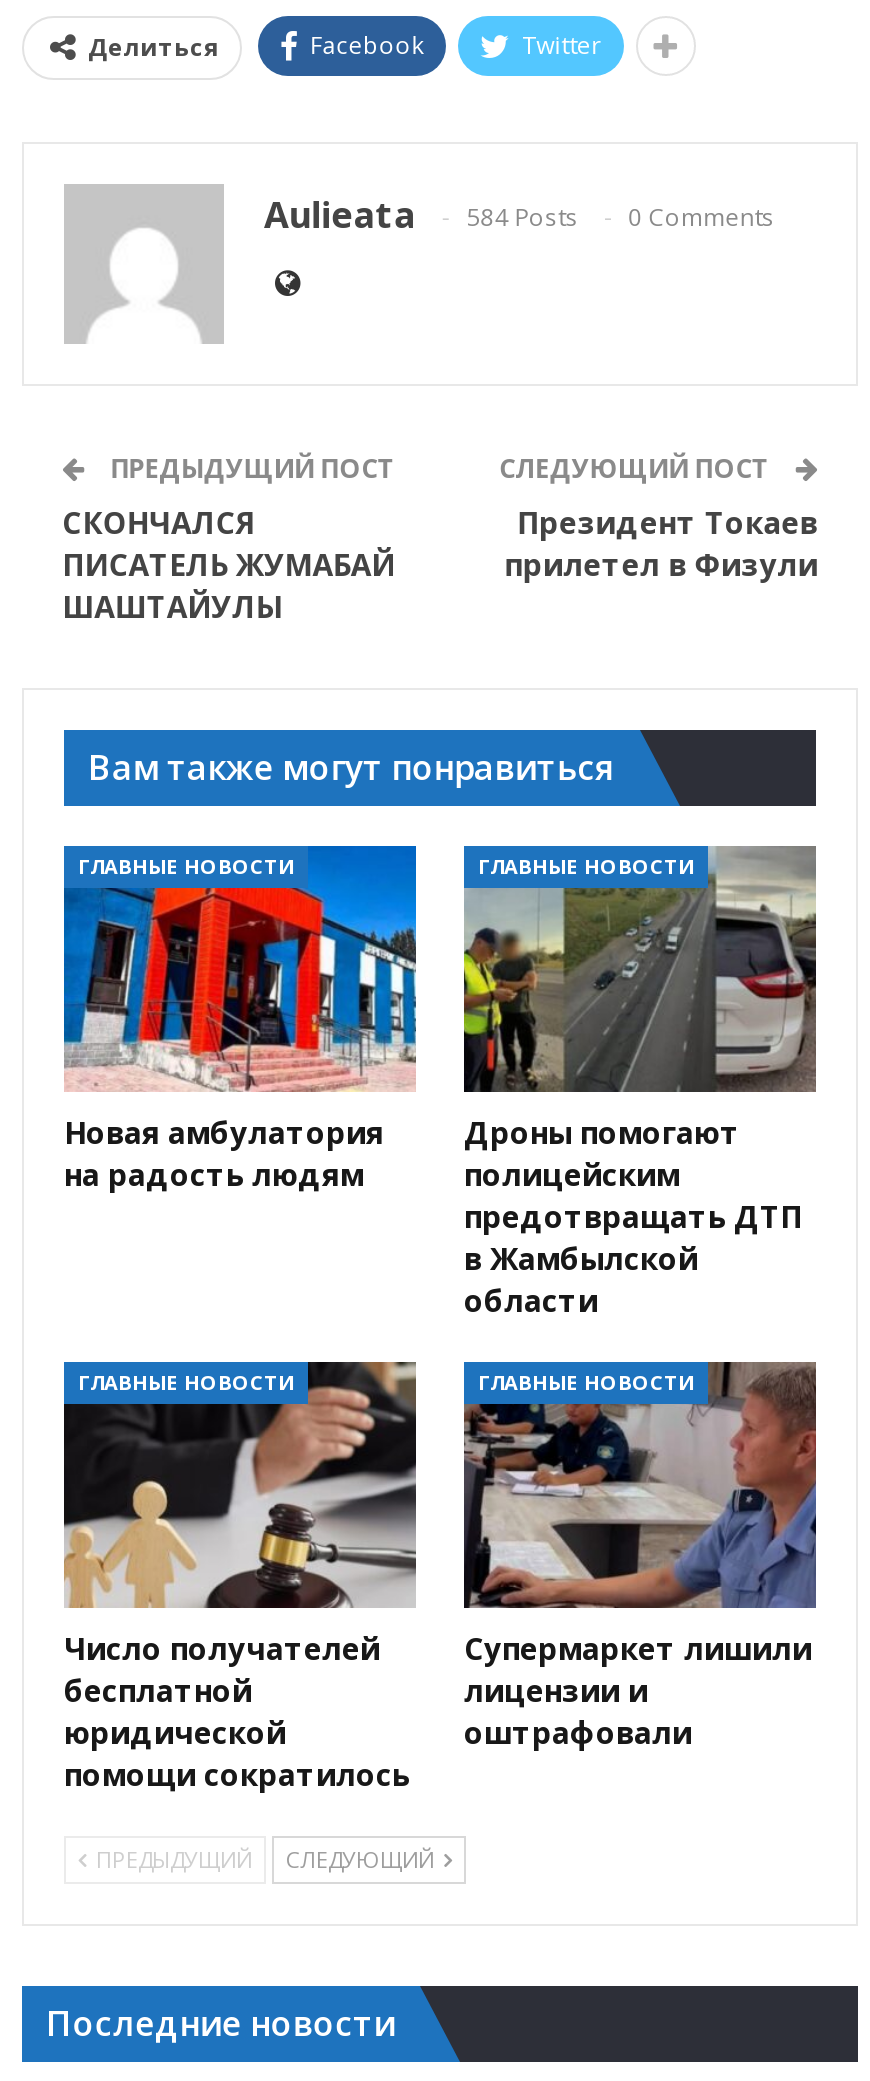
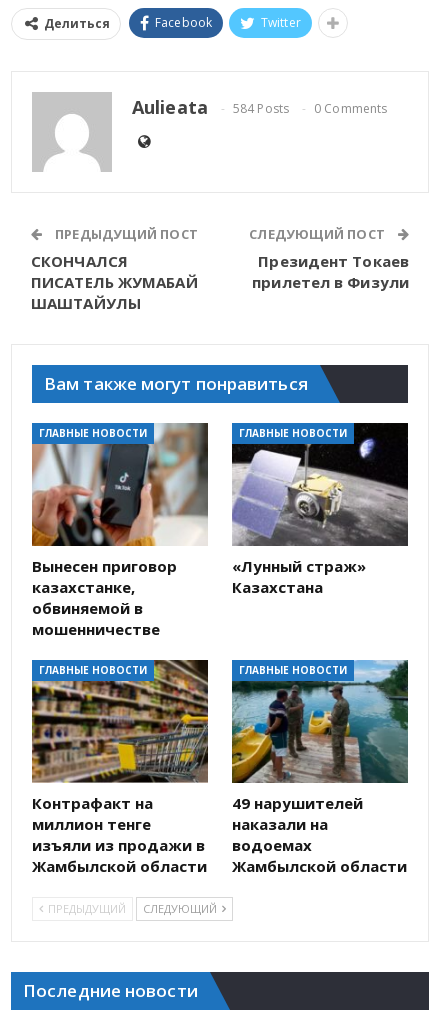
[62,844,418,1194] [image] | Новая амбулатория | на радость людям -> [31,422,209,639] [image] | Вынесен приговор | казахстанке, | обвиняемой в | мошенничестве
[462,846,816,1320] [image] | Дроны помогают | полицейским | предотвращать ДТП | в Жамбылской | области -> [232,423,408,597] [image] | «Лунный страж» | Казахстана
[62,1360,418,1795] [image] | Число получателей | бесплатной | юридической | помощи сократилось -> [31,659,209,876] [image] | Контрафакт на | миллион тенге | изъяли из продажи в | Жамбылской области
[462,1360,818,1753] [image] | Супермаркет лишили | лицензии и | оштрафовали -> [231,659,409,876] [image] | 49 нарушителей | наказали на | водоемах | Жамбылской области

